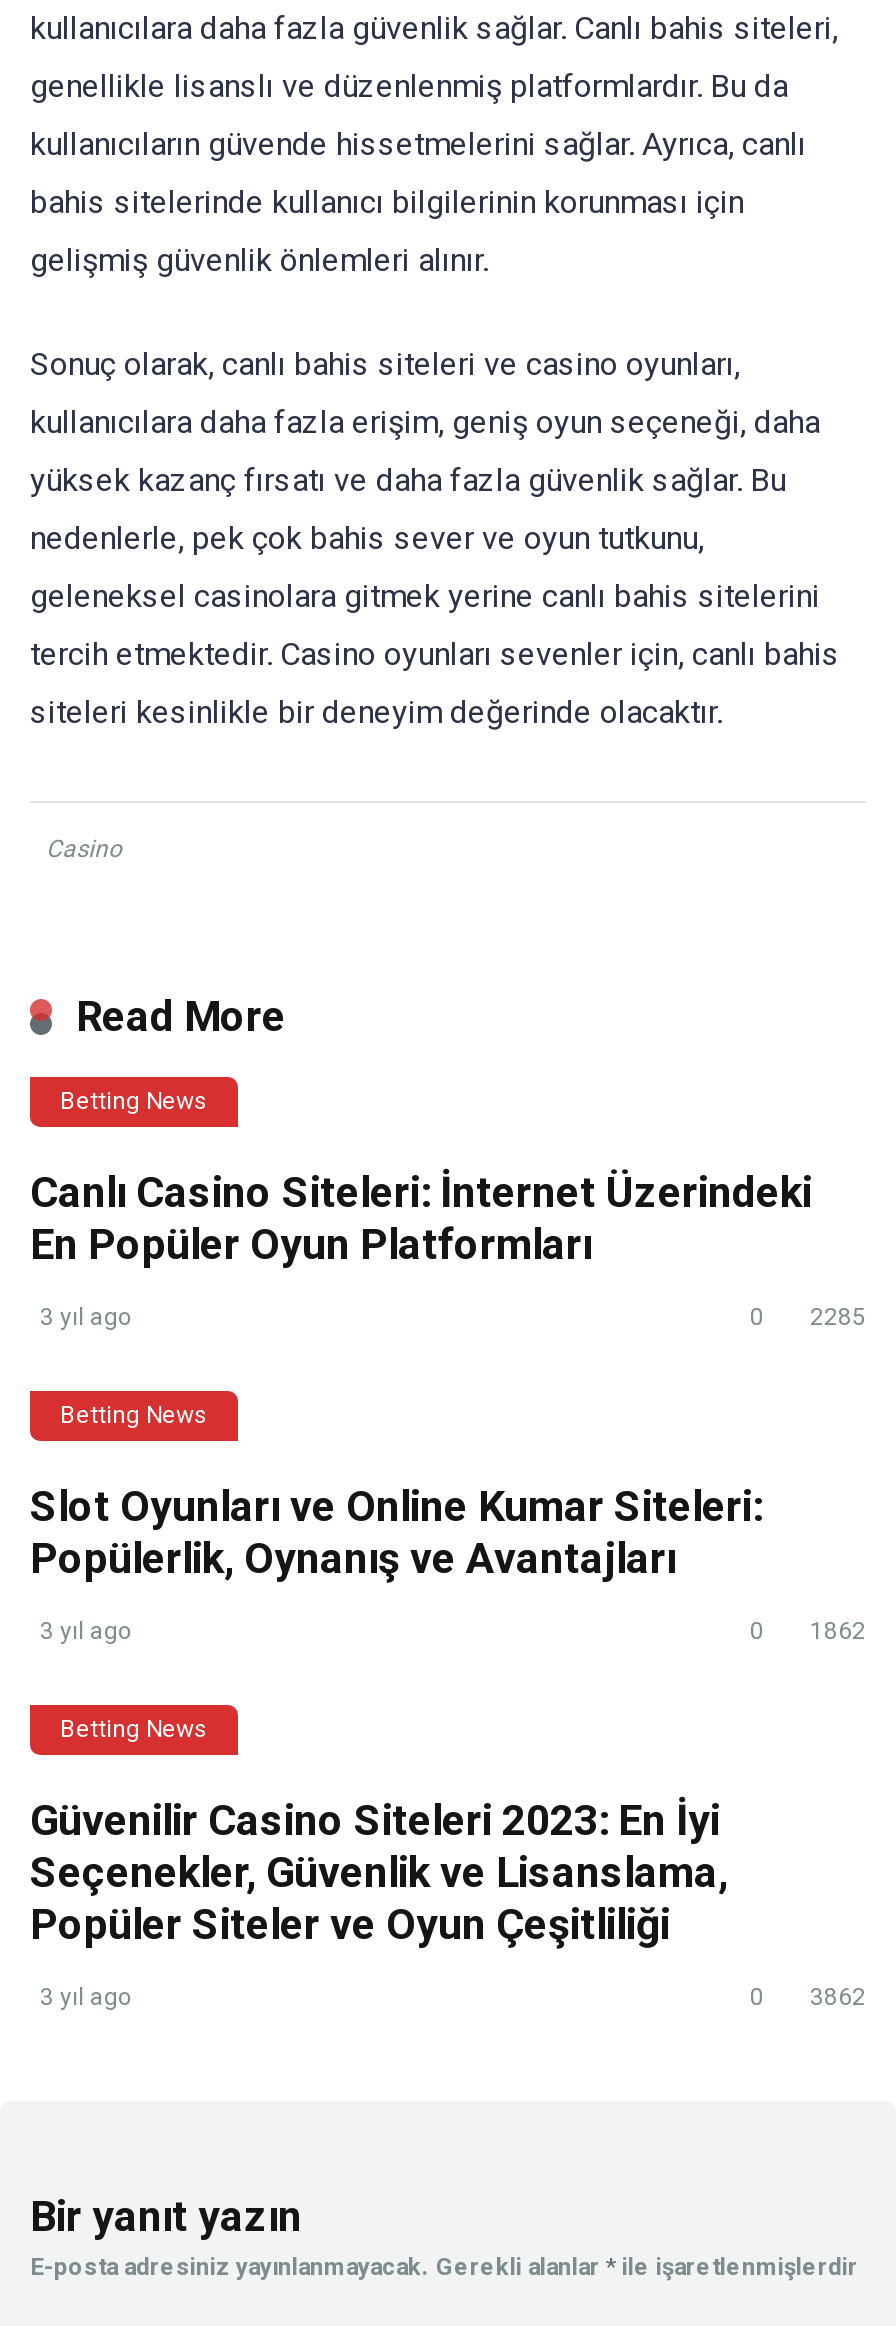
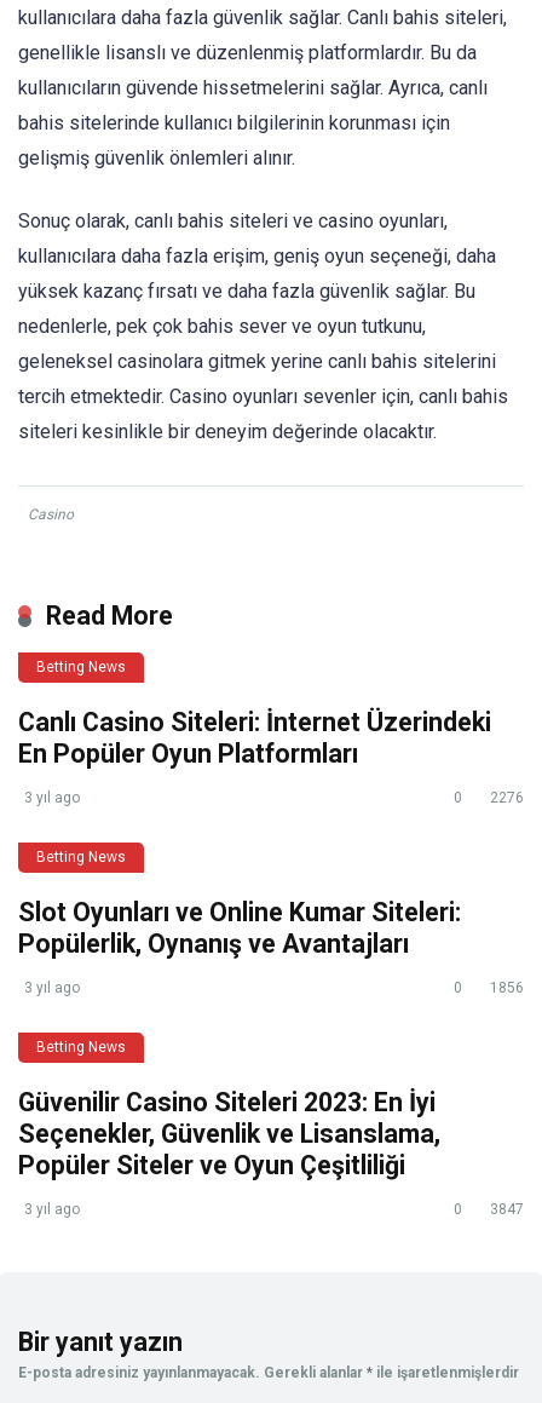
[750,1304,866,1332] 0 2285 -> [454,790,524,807] 0 2276
[750,1618,866,1646] 0 1862 -> [454,980,524,997] 0 1856
[750,1984,866,2012] 0 3862 -> [454,1201,524,1218] 0 3847

